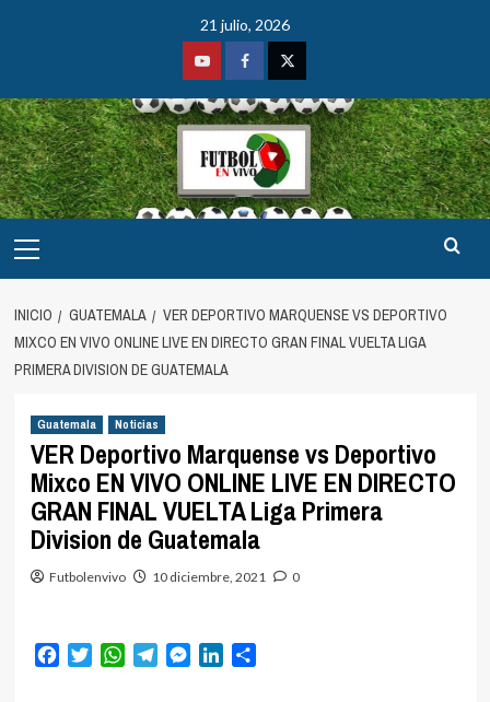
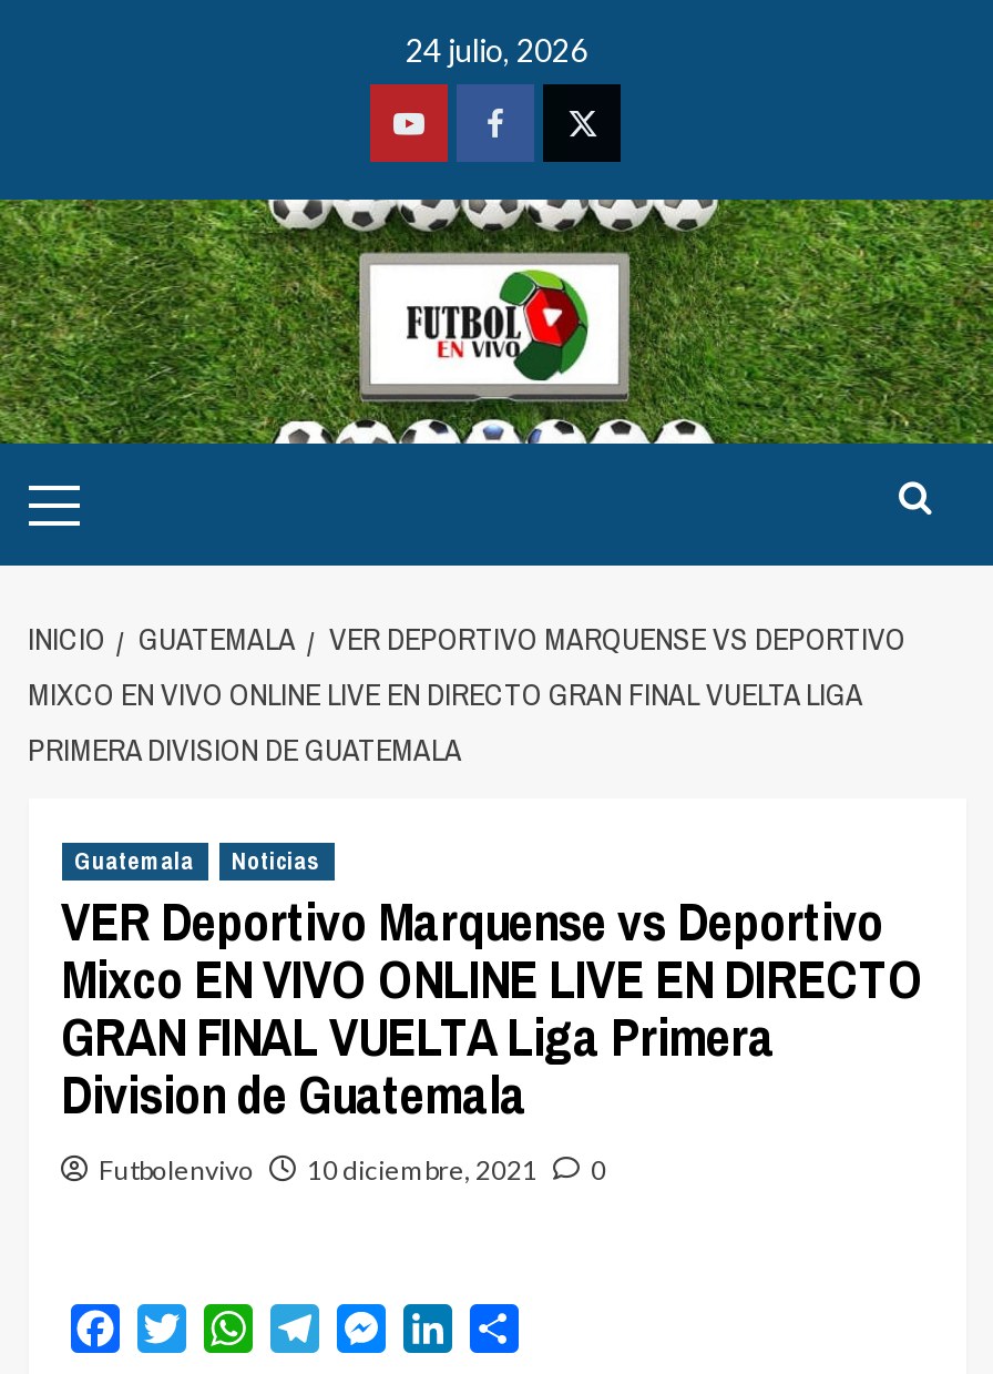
[200,15,290,34] 21 julio, 2026 -> [406,31,587,69] 24 julio, 2026

